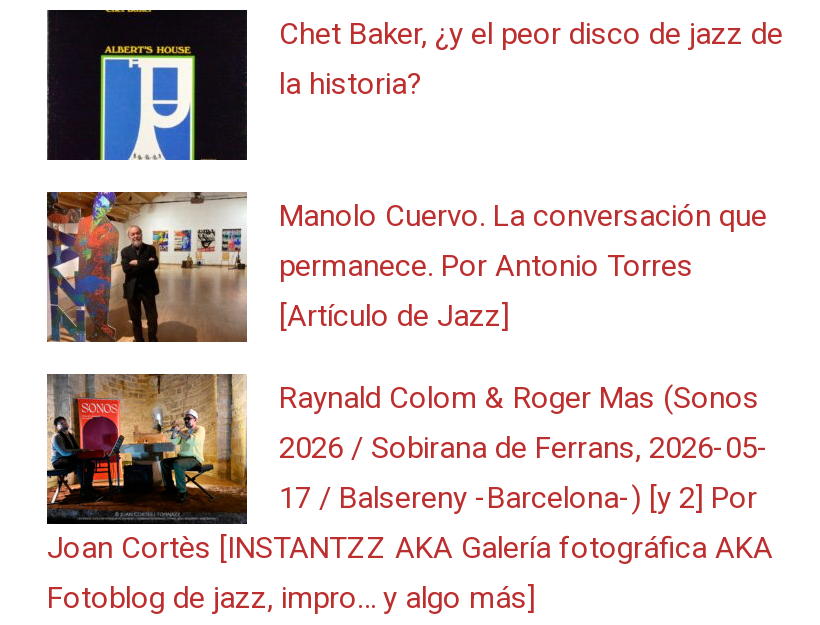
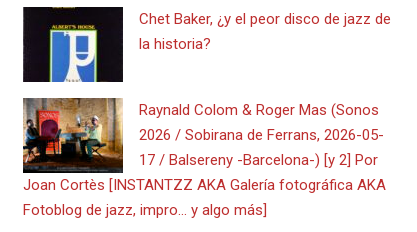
[47,192,767,344] [image] | Manolo Cuervo. La conversación que | permanece. Por Antonio Torres | [Artículo de Jazz] -> none

